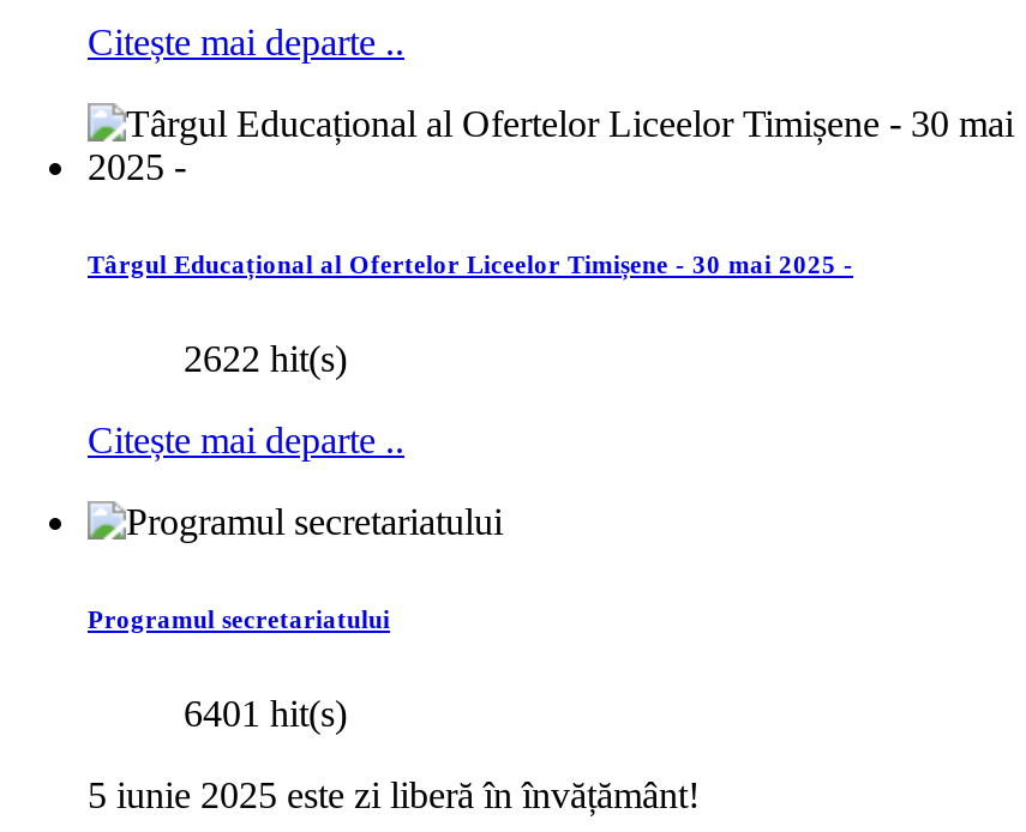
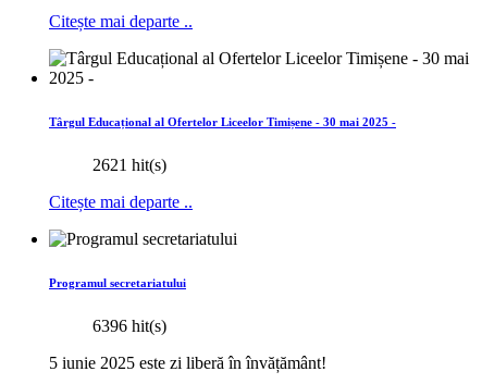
[184,339,347,380] 2622 hit(s) -> [92,156,166,174] 2621 hit(s)
[184,694,347,734] 6401 hit(s) -> [92,317,166,335] 6396 hit(s)

